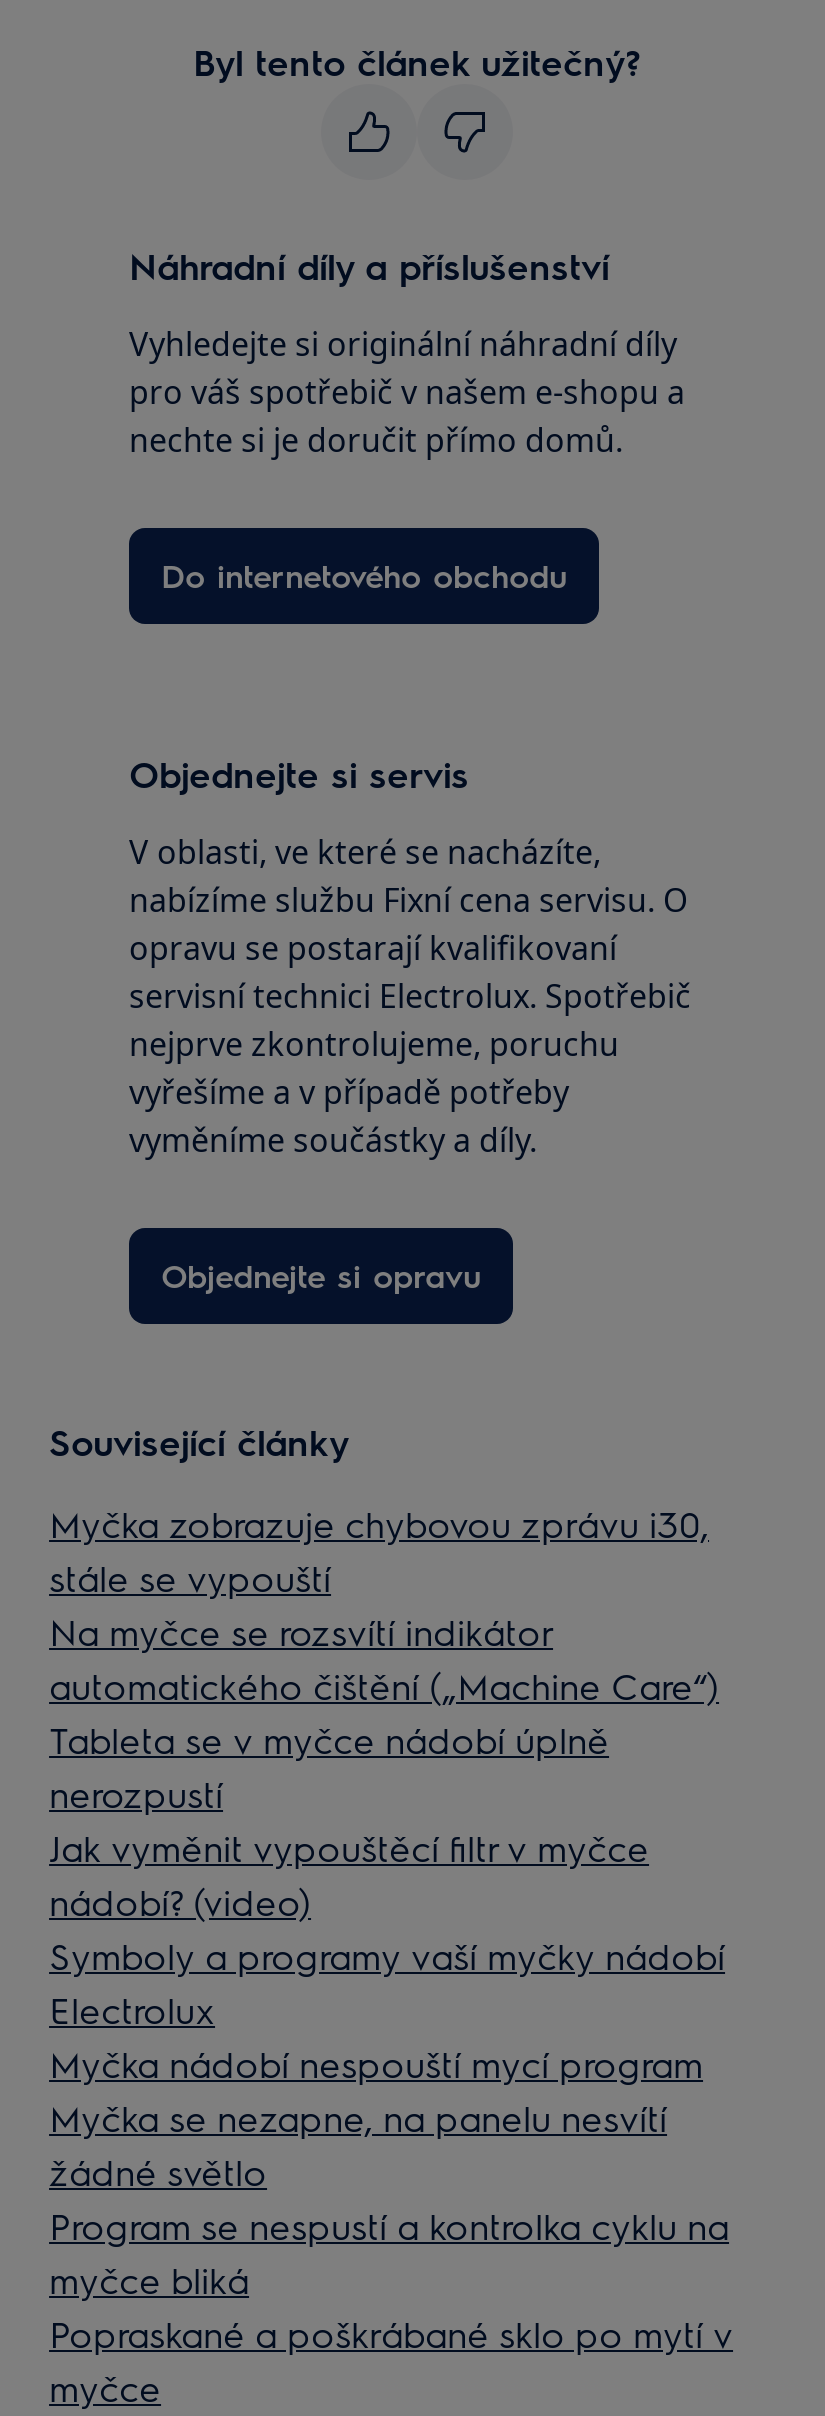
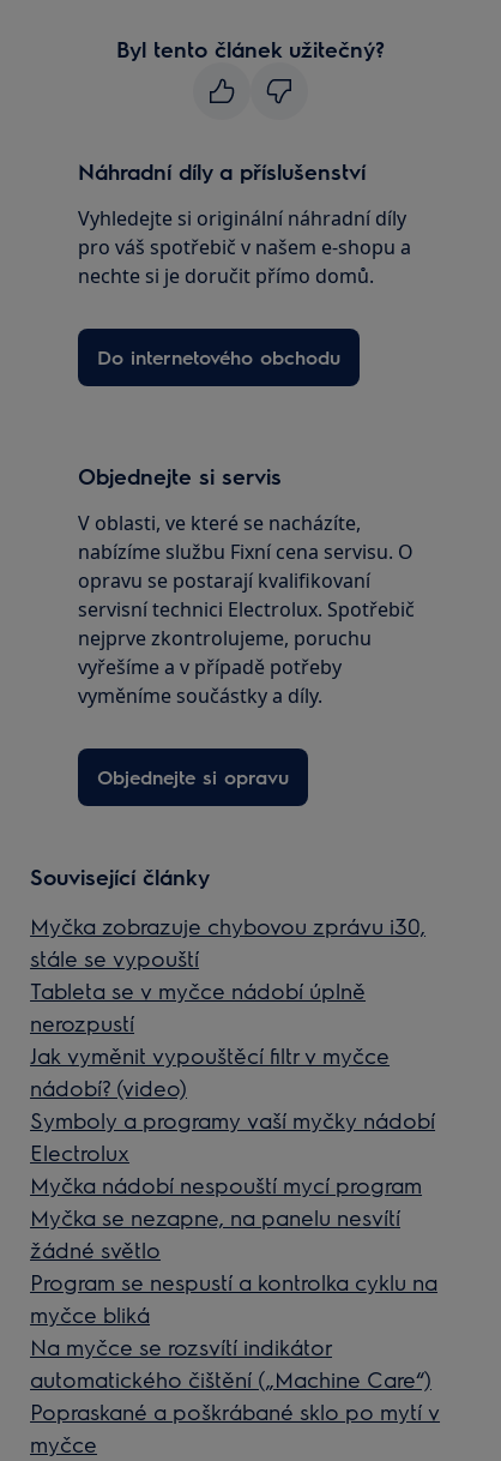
moved [49,1608,719,1708] -> [30,1333,431,1393]: Na myčce se rozsvítí indikátor | automatického čištění („Machine Care“)
moved [49,1716,729,2302] -> [30,976,437,1328]: Tableta se v myčce nádobí úplně | nerozpustí | Jak vyměnit vypouštěcí filtr v myčce | ... | Program se nespustí a kontrolka cyklu na | myčce bliká

